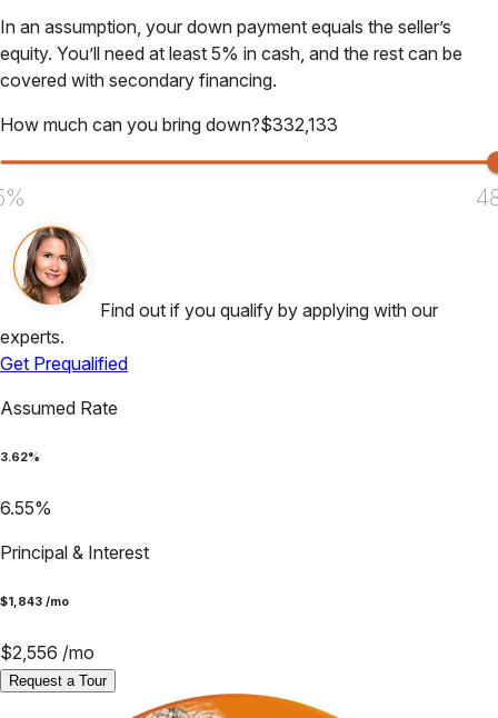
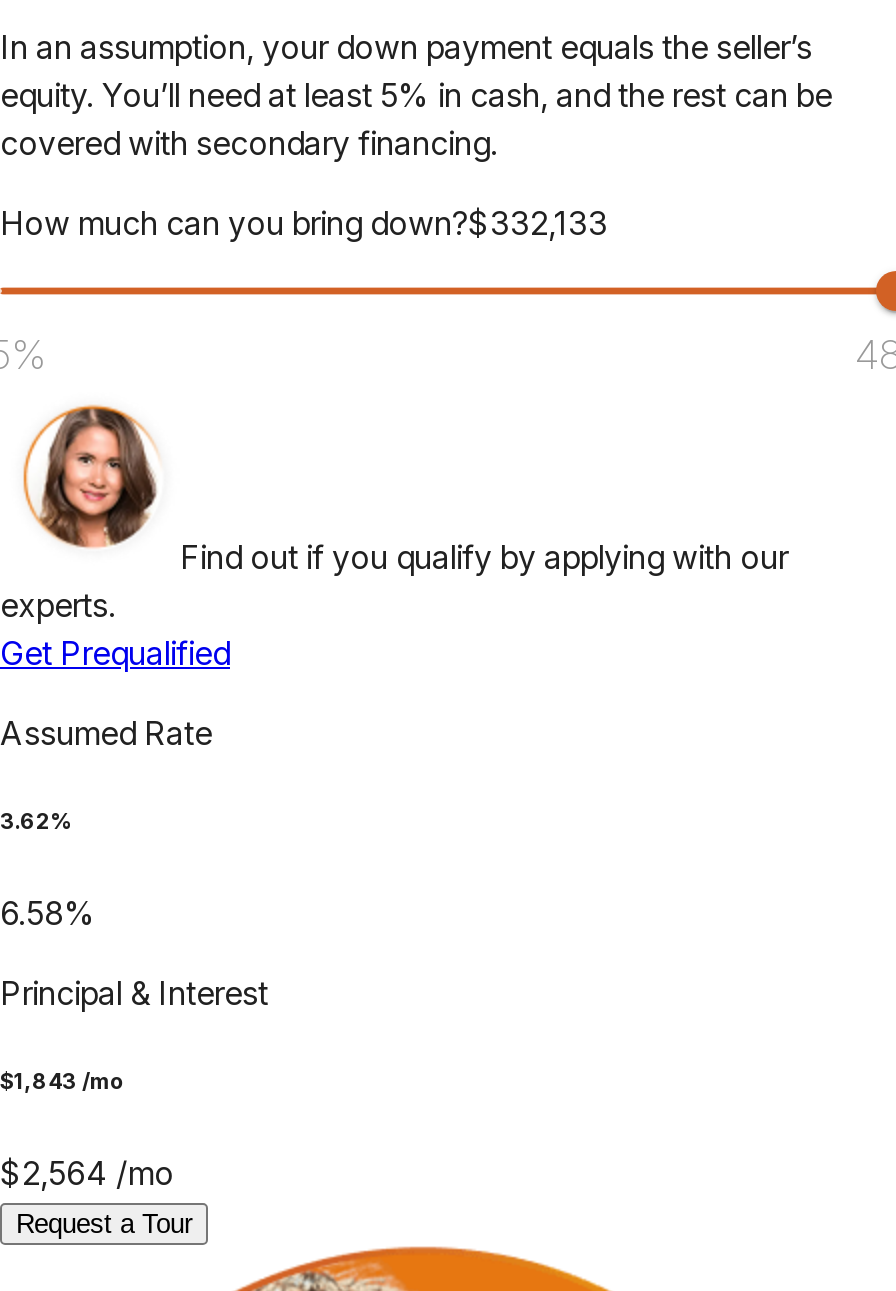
[0,497,52,519] 6.55% -> [0,893,96,933] 6.58%
[0,641,94,664] $2,556 /mo -> [0,1153,174,1193] $2,564 /mo

